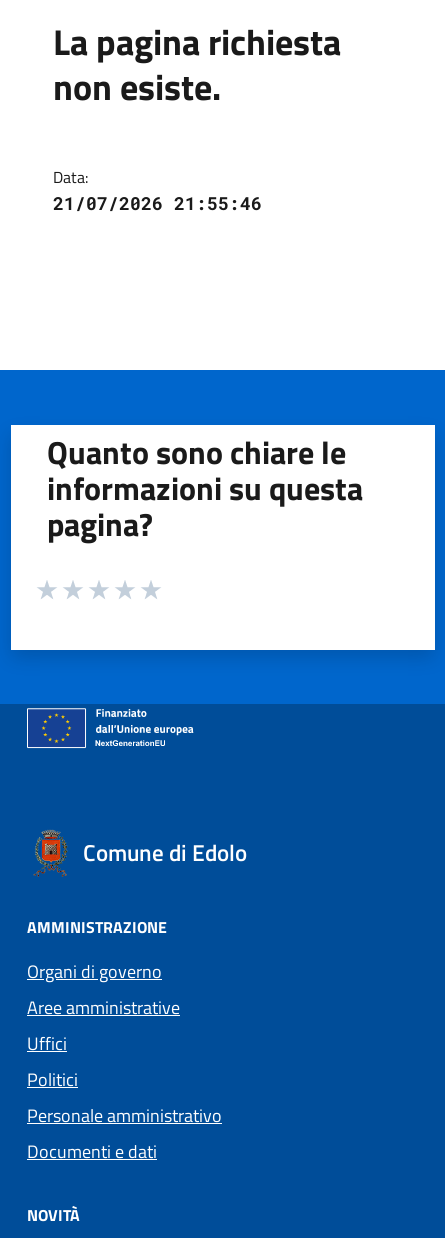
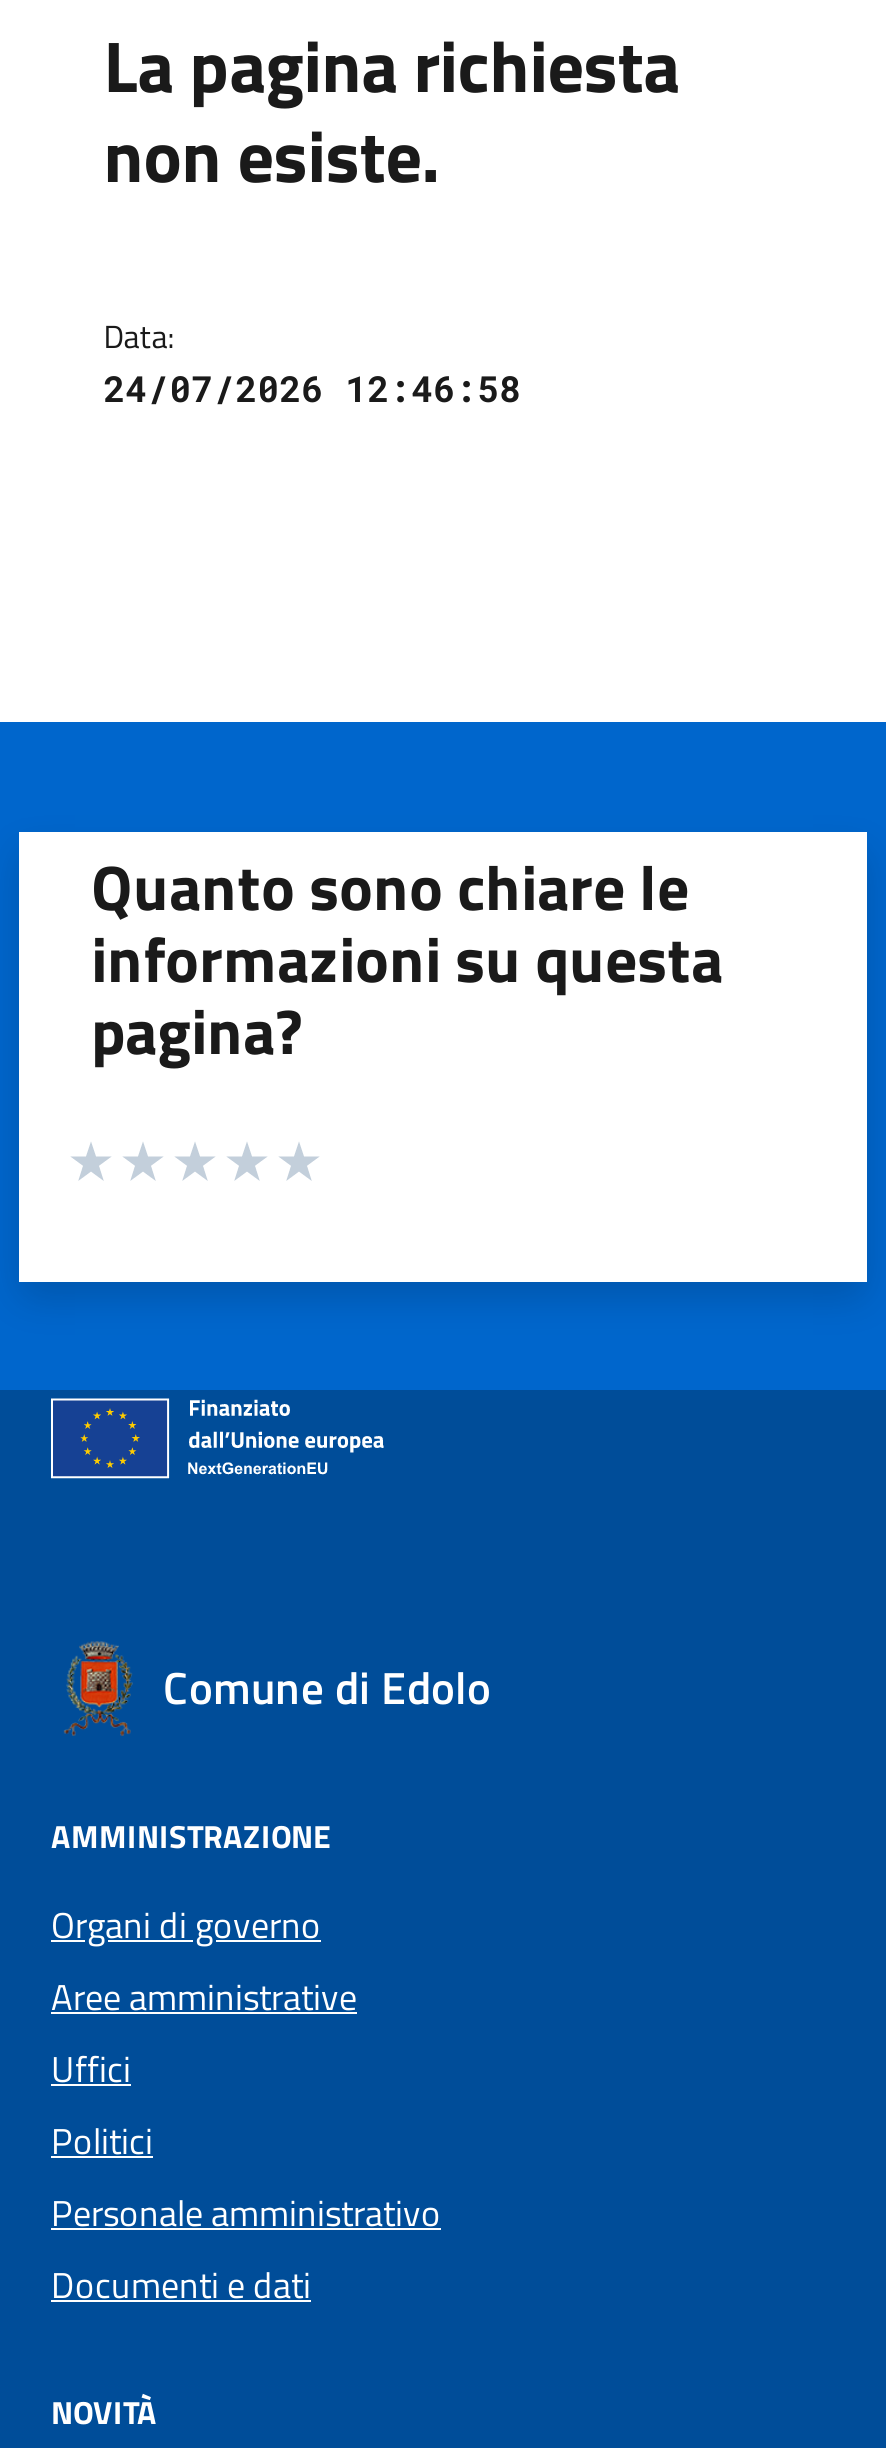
[53,191,262,215] 21/07/2026 21:55:46 -> [103,364,521,412] 24/07/2026 12:46:58

